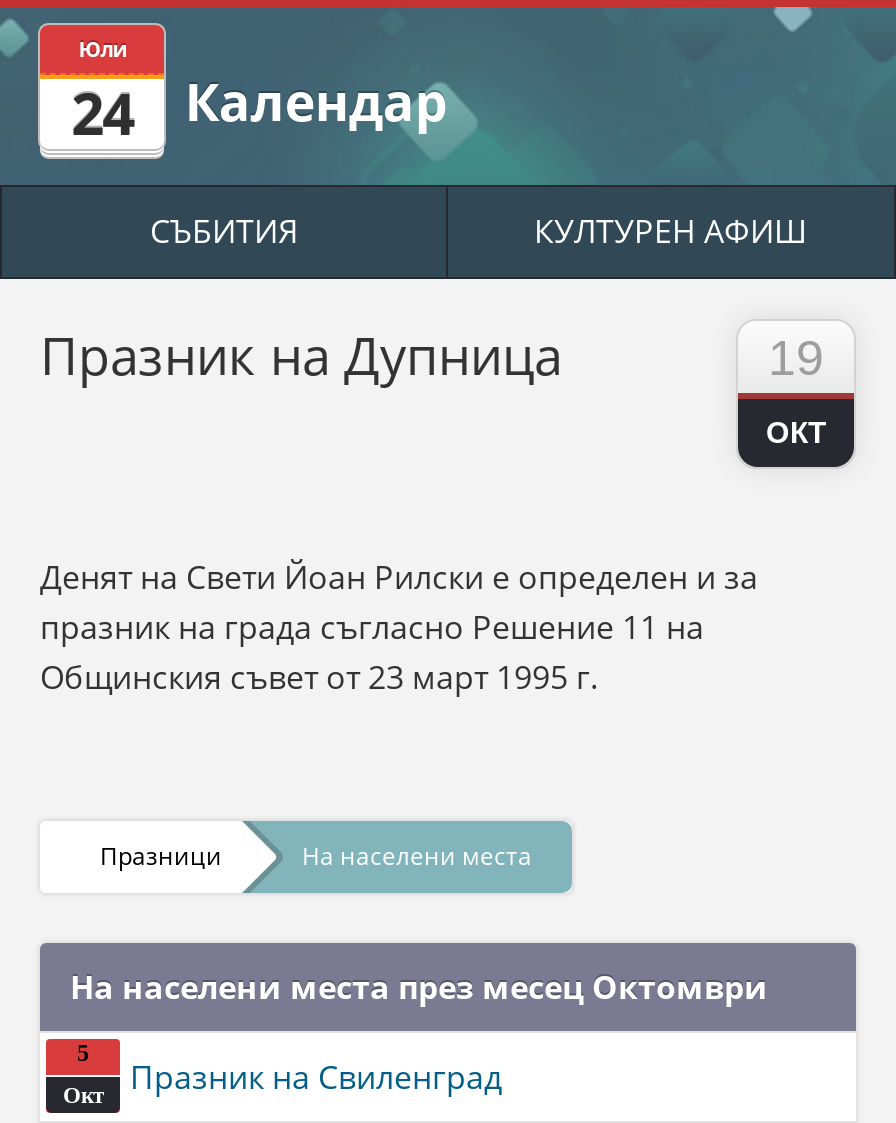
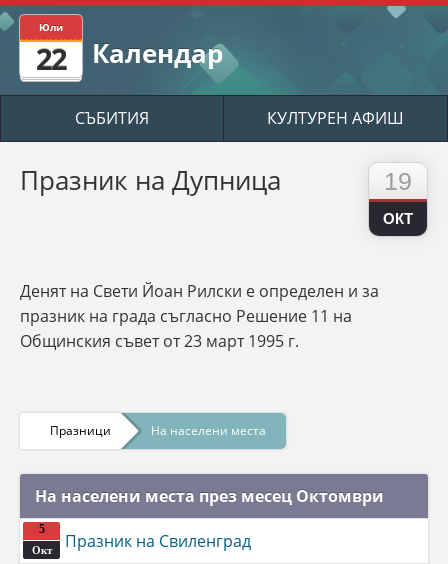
[71,65,447,153] 24 Календар -> [36,35,223,79] 22 Календар

